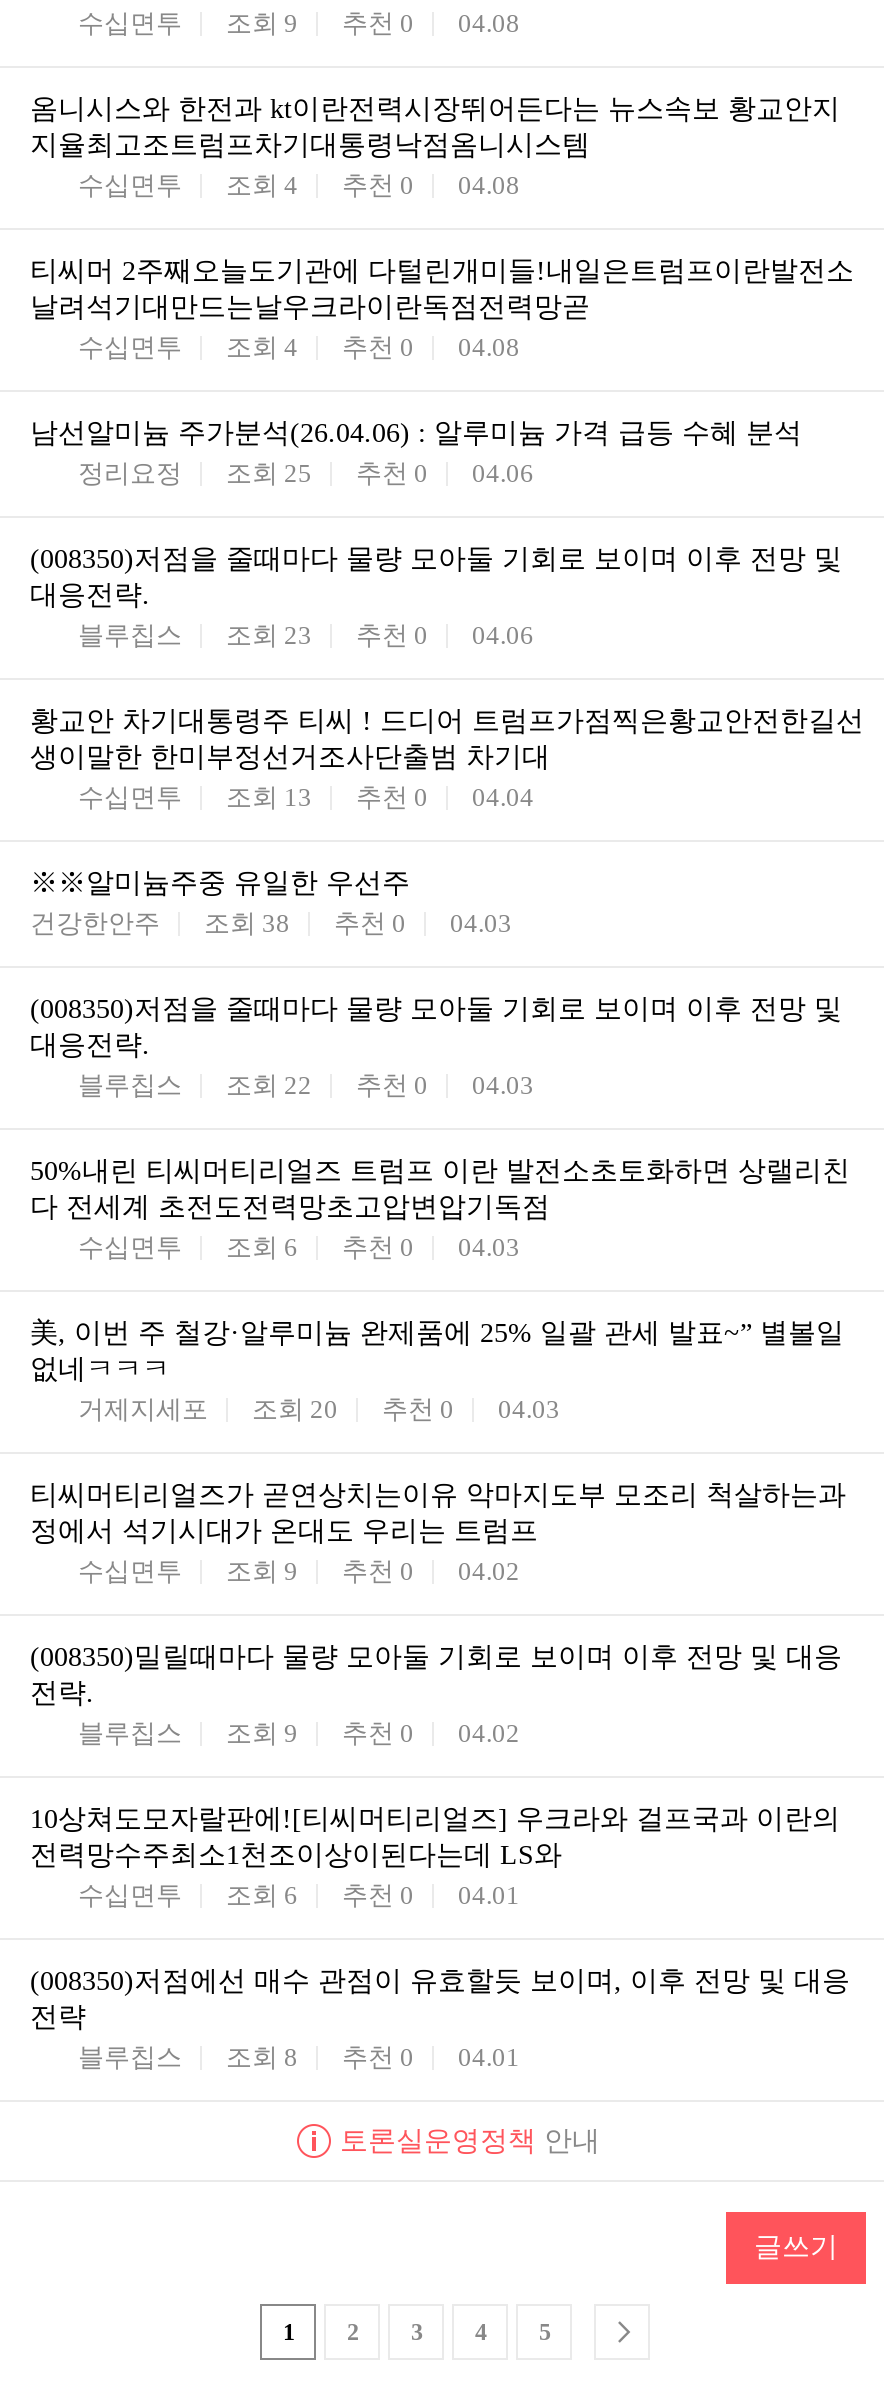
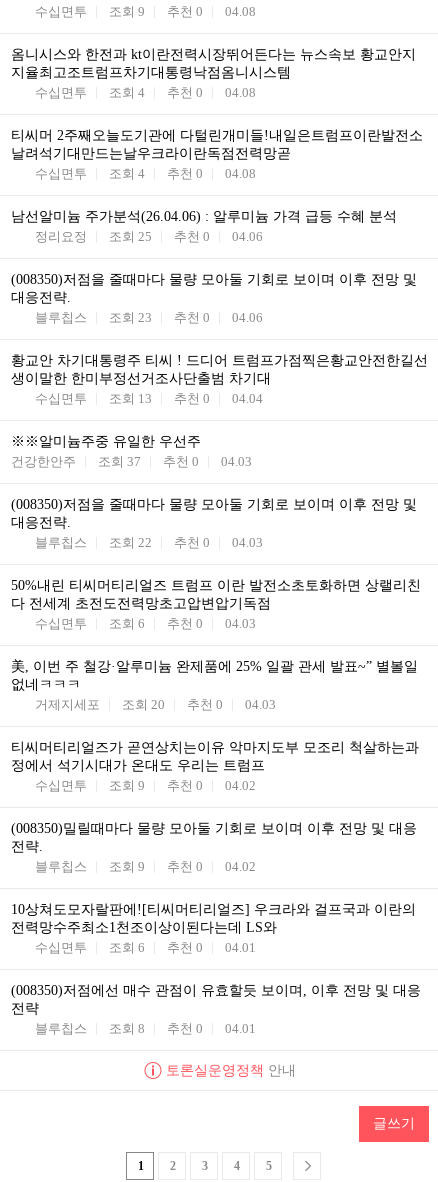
[30,908,512,938] 건강한안주 조회 38 추천 0 04.03 -> [11,454,252,469] 건강한안주 조회 37 추천 0 04.03

